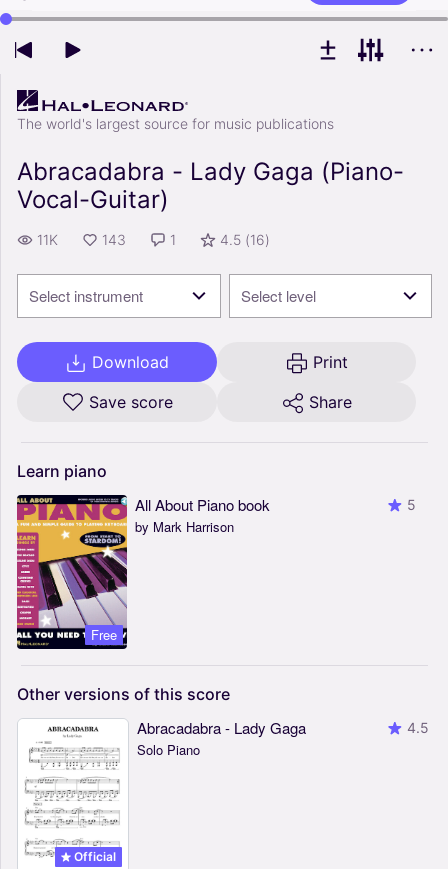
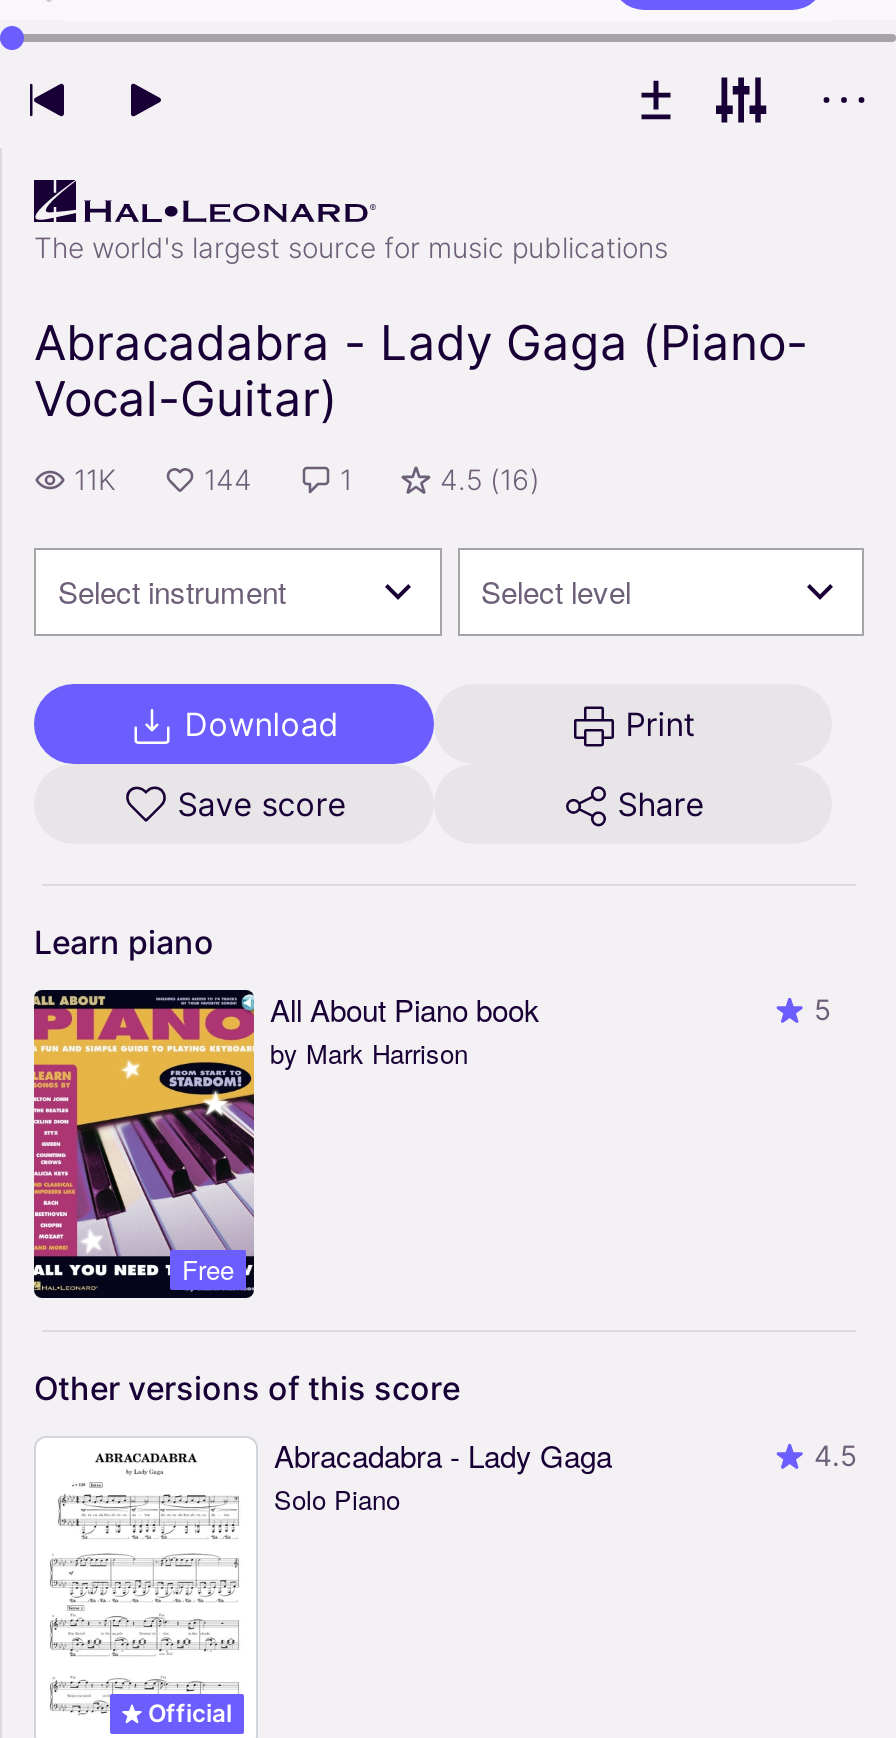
[102,230,126,247] 143 -> [204,461,252,495] 144

